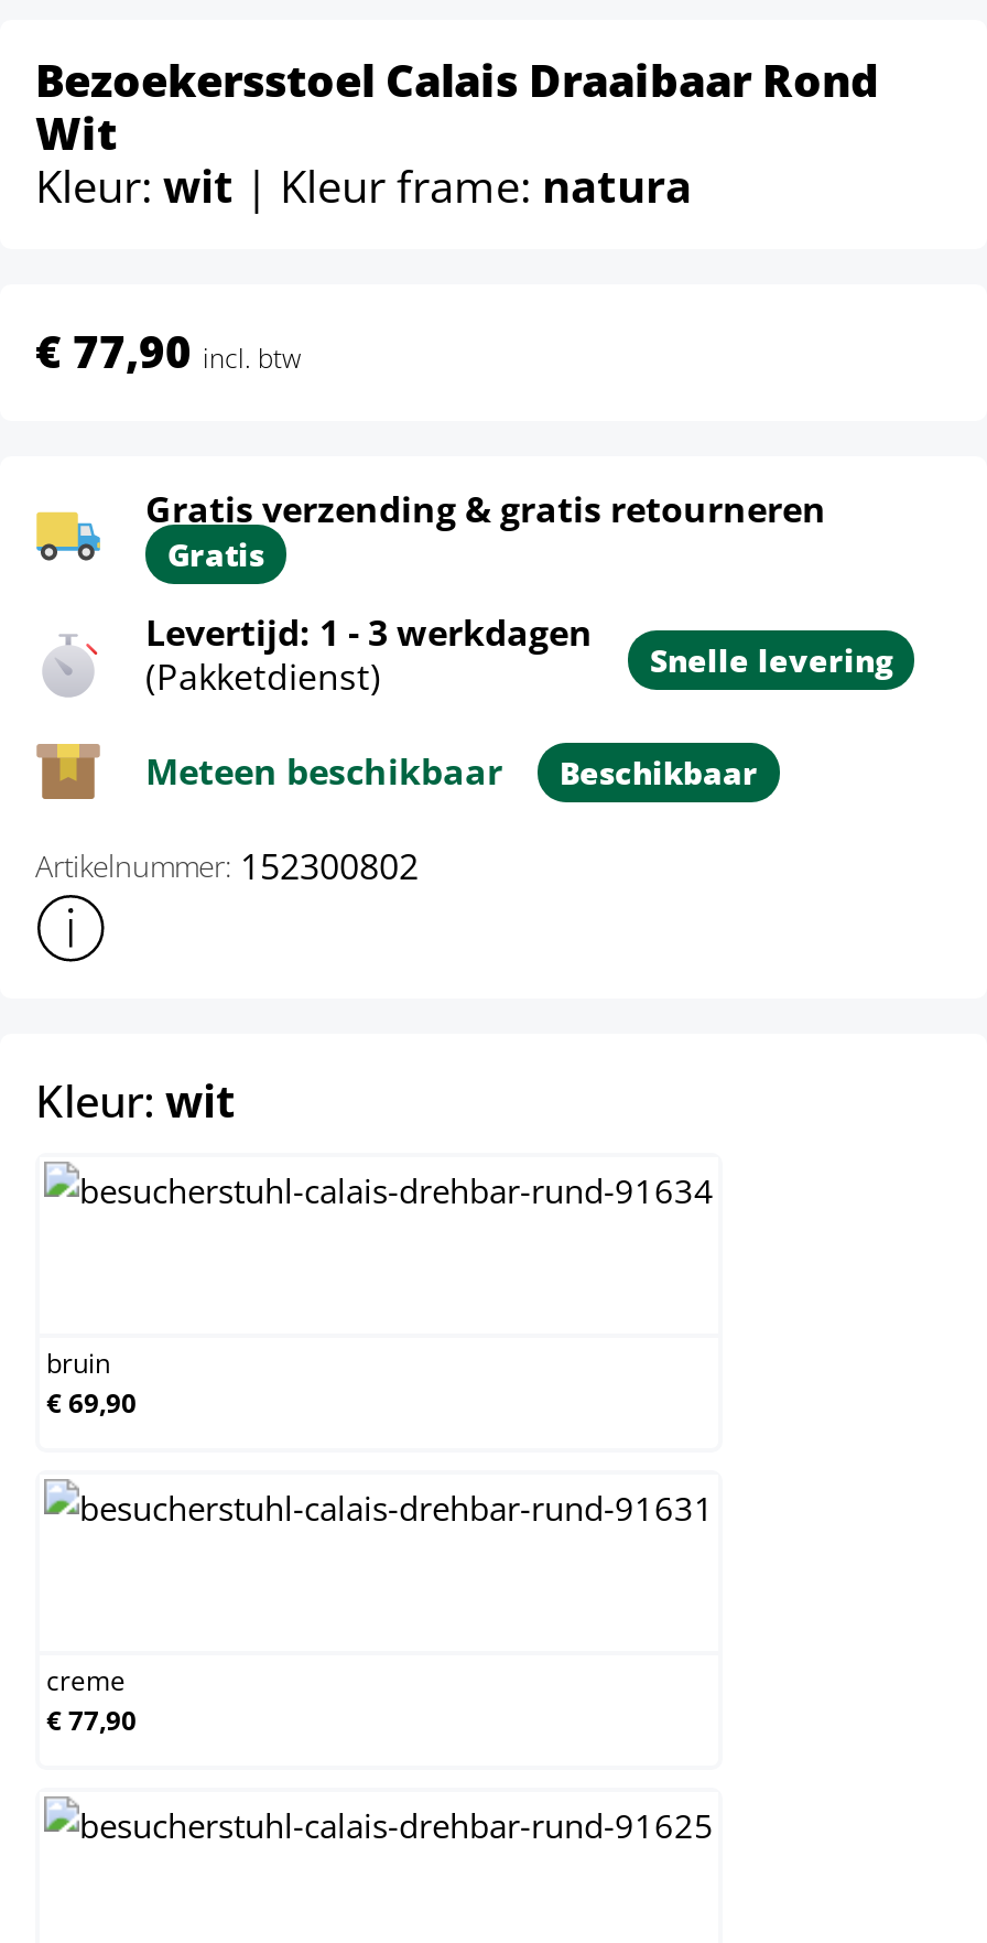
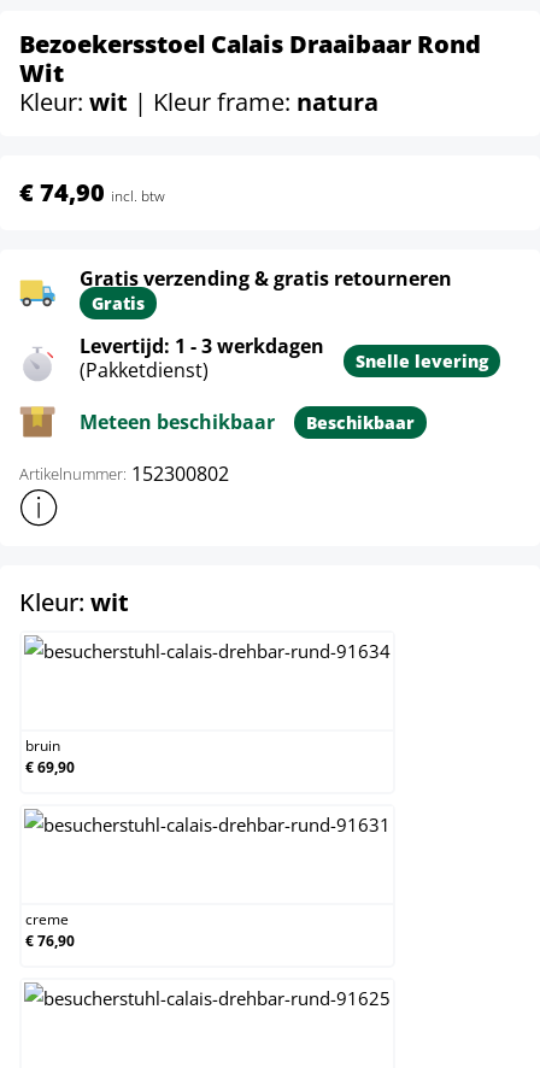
[35,322,302,381] € 77,90 incl. btw -> [19,176,165,209] € 74,90 incl. btw
[46,1702,137,1739] € 77,90 -> [25,931,75,951] € 76,90

